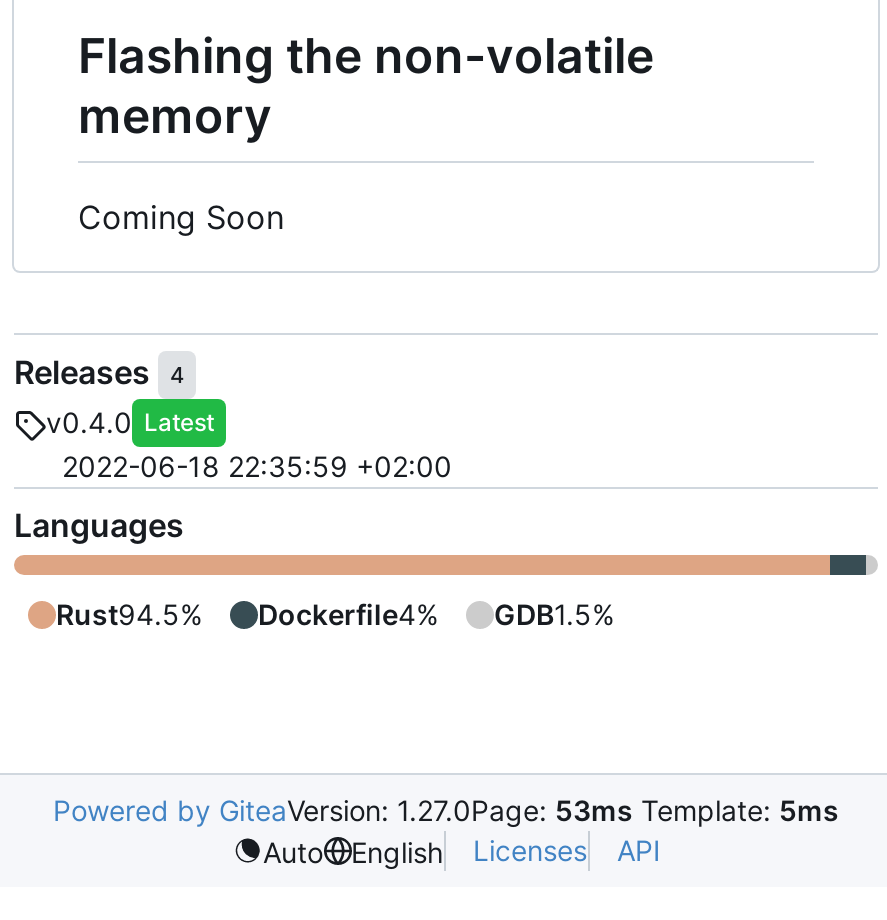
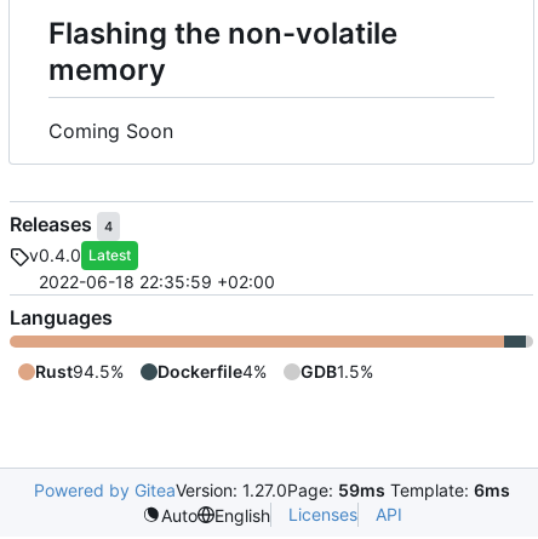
[53,793,839,827] Powered by GiteaVersion: 1.27.0Page: 53ms Template: 5ms -> [33,480,510,500] Powered by GiteaVersion: 1.27.0Page: 59ms Template: 6ms

